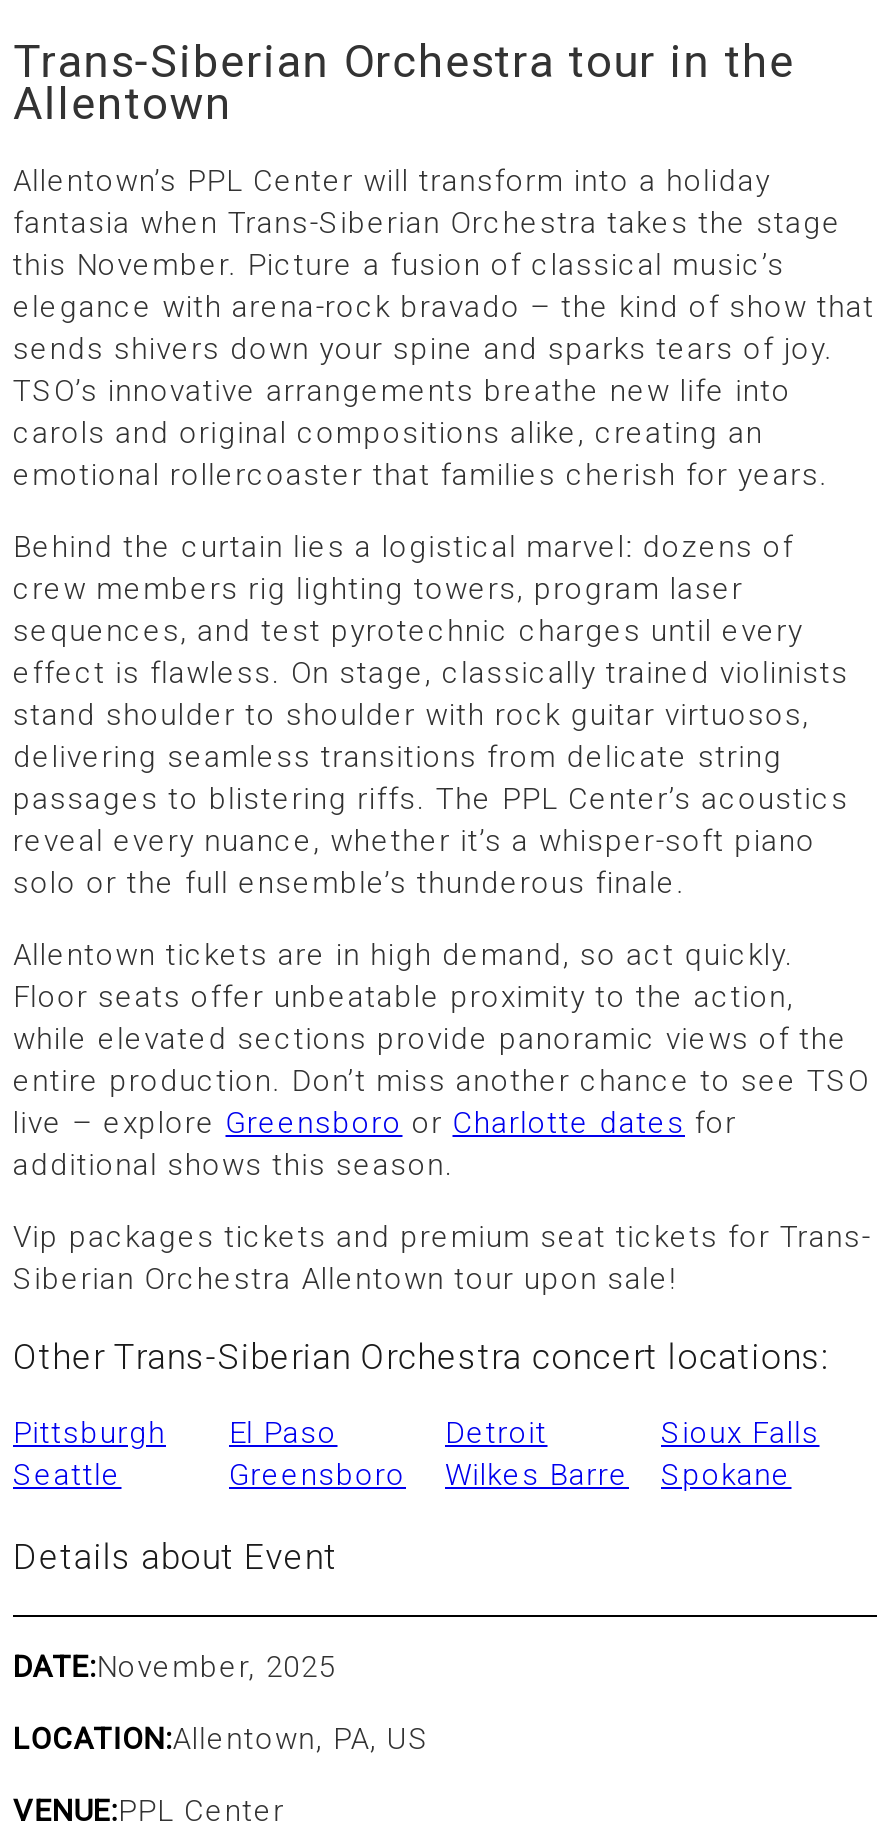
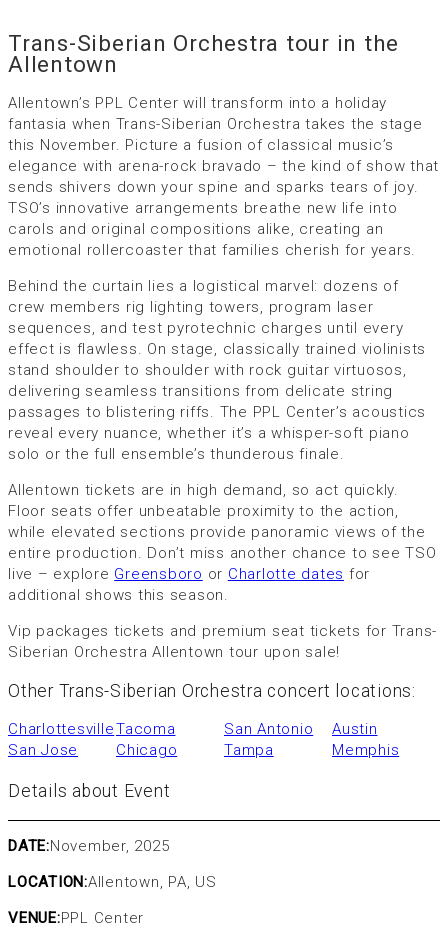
[13,1416,819,1494] Pittsburgh | El Paso | Detroit | Sioux Falls | Seattle | Greensboro | Wilkes Barre | Spokane -> [8,720,399,759] Charlottesville Tacoma | San Antonio | Austin | San Jose | Chicago | Tampa | Memphis

